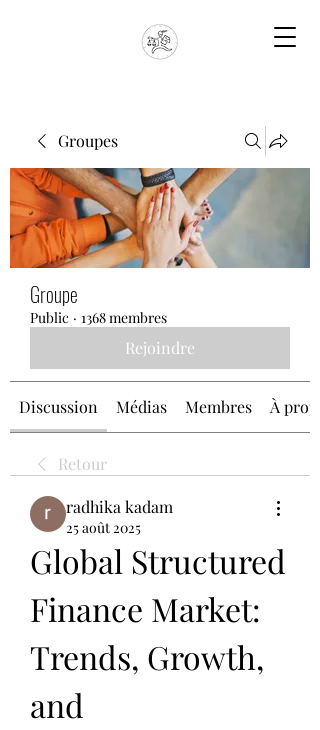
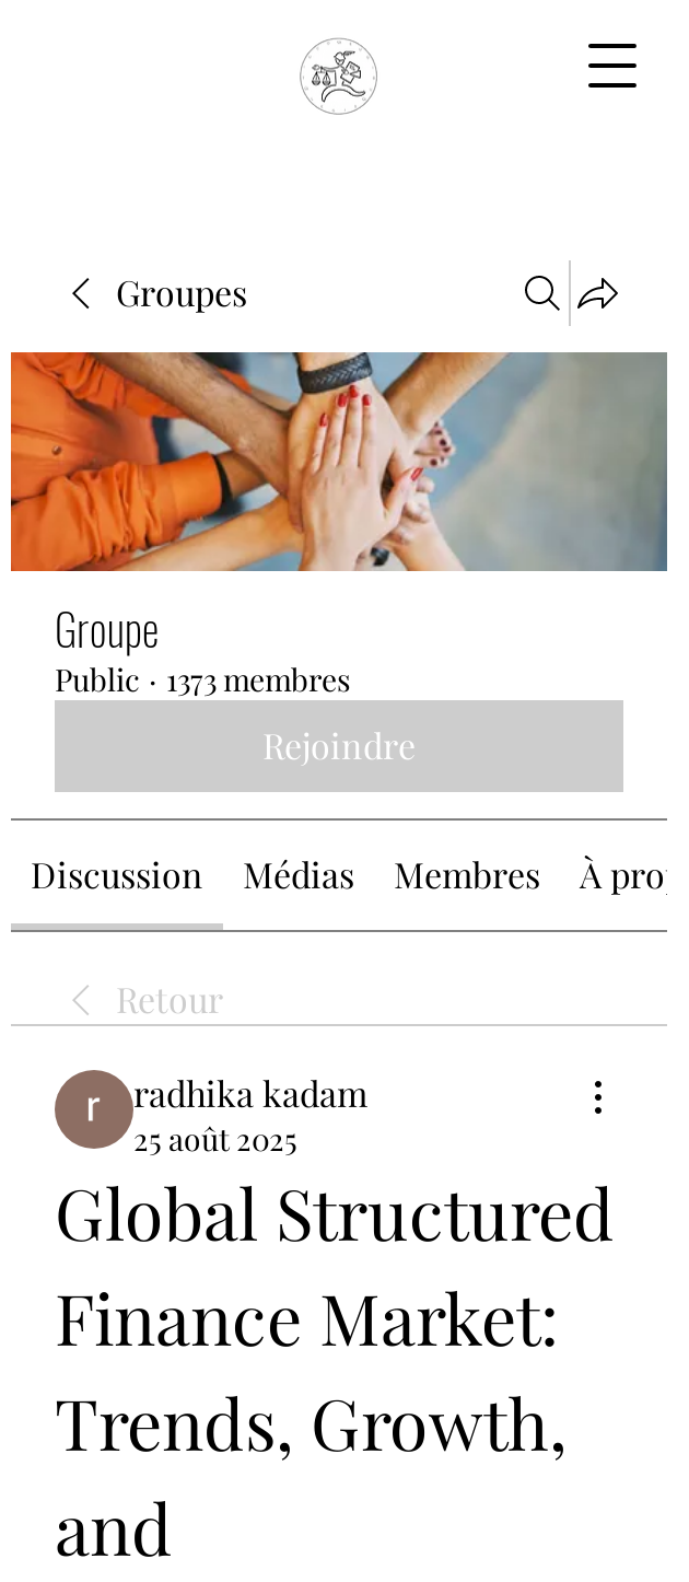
[30,308,167,327] Public · 1368 membres -> [55,659,350,700] Public · 1373 membres

